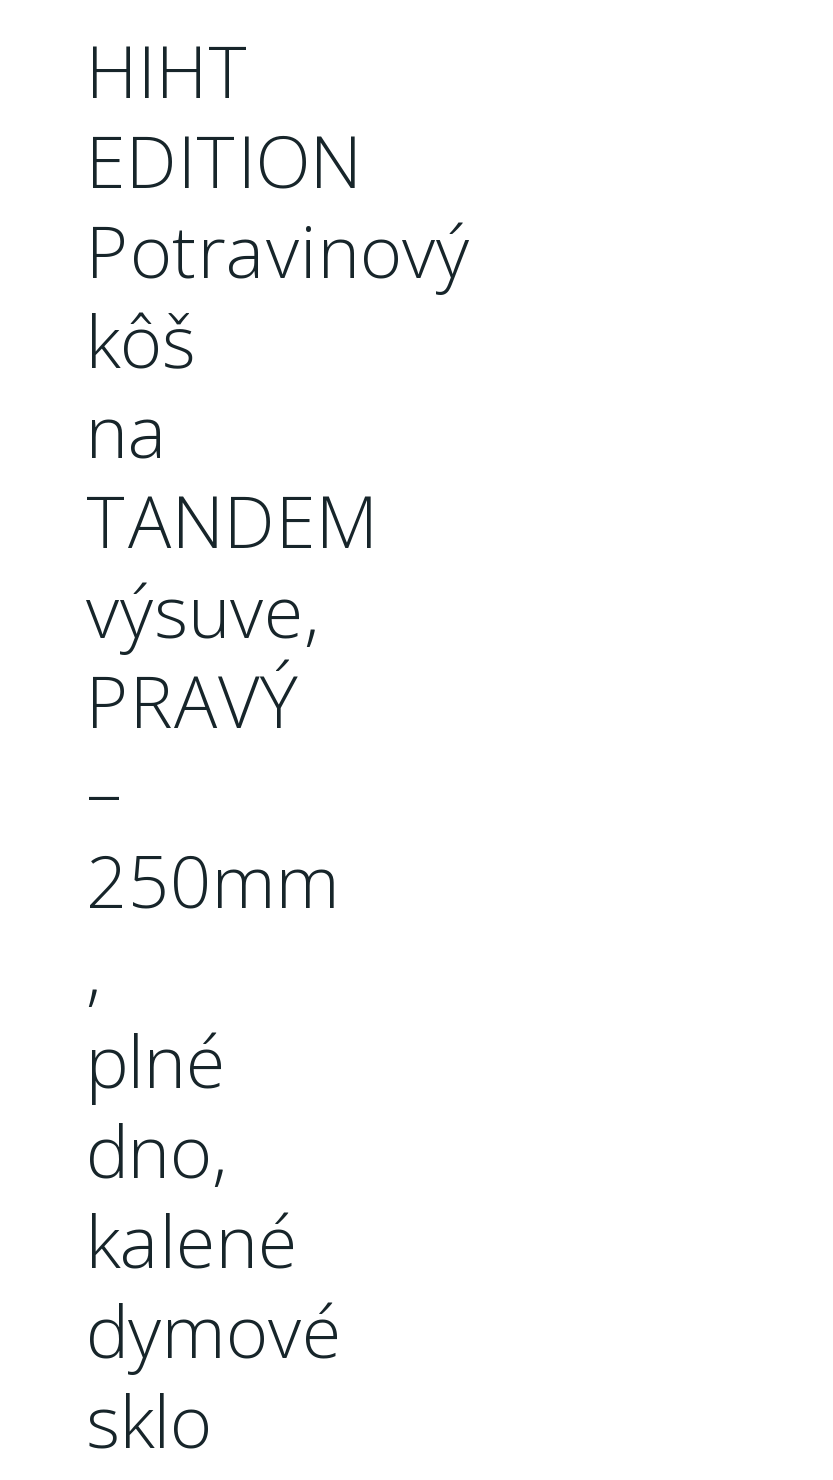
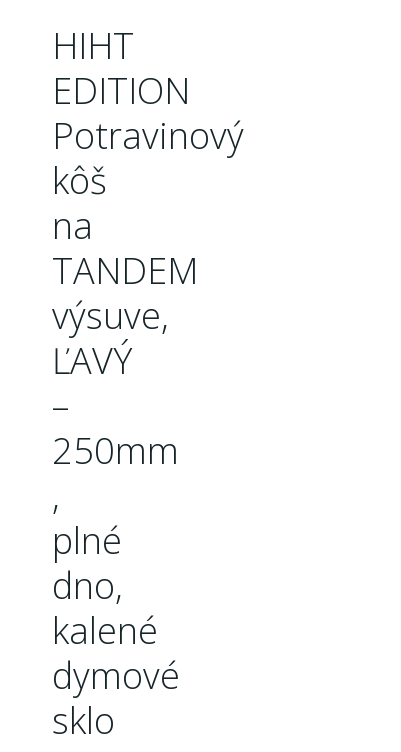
[86,651,298,749] PRAVÝ -> [52,335,132,384] ĽAVÝ

